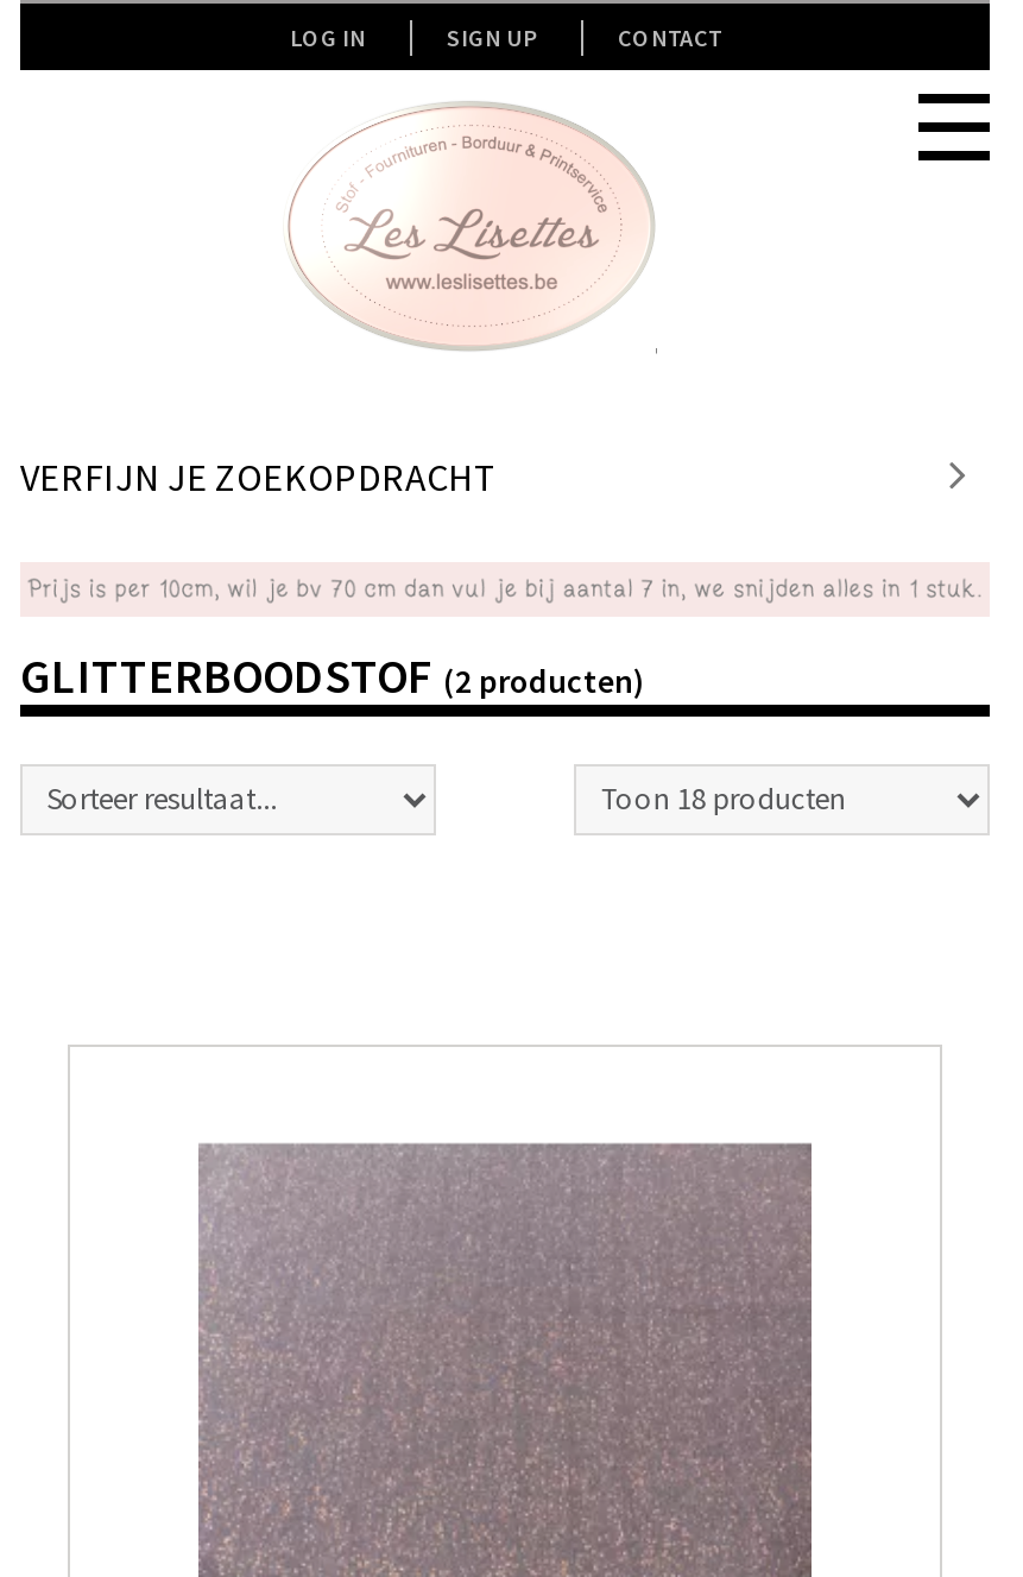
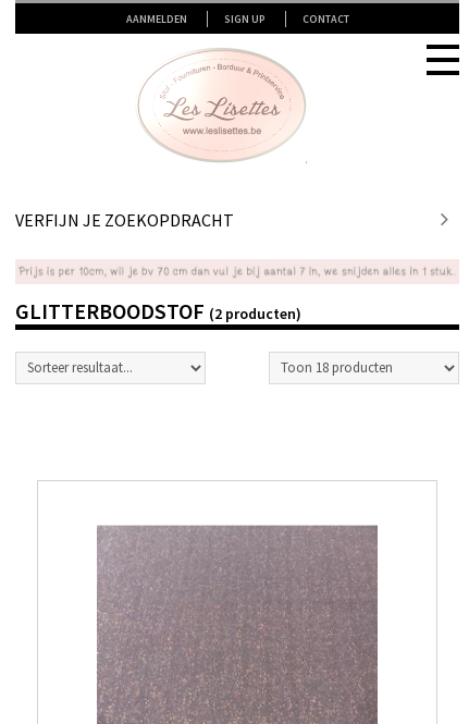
[290,23,366,53] LOG IN -> [126,12,187,26] AANMELDEN

